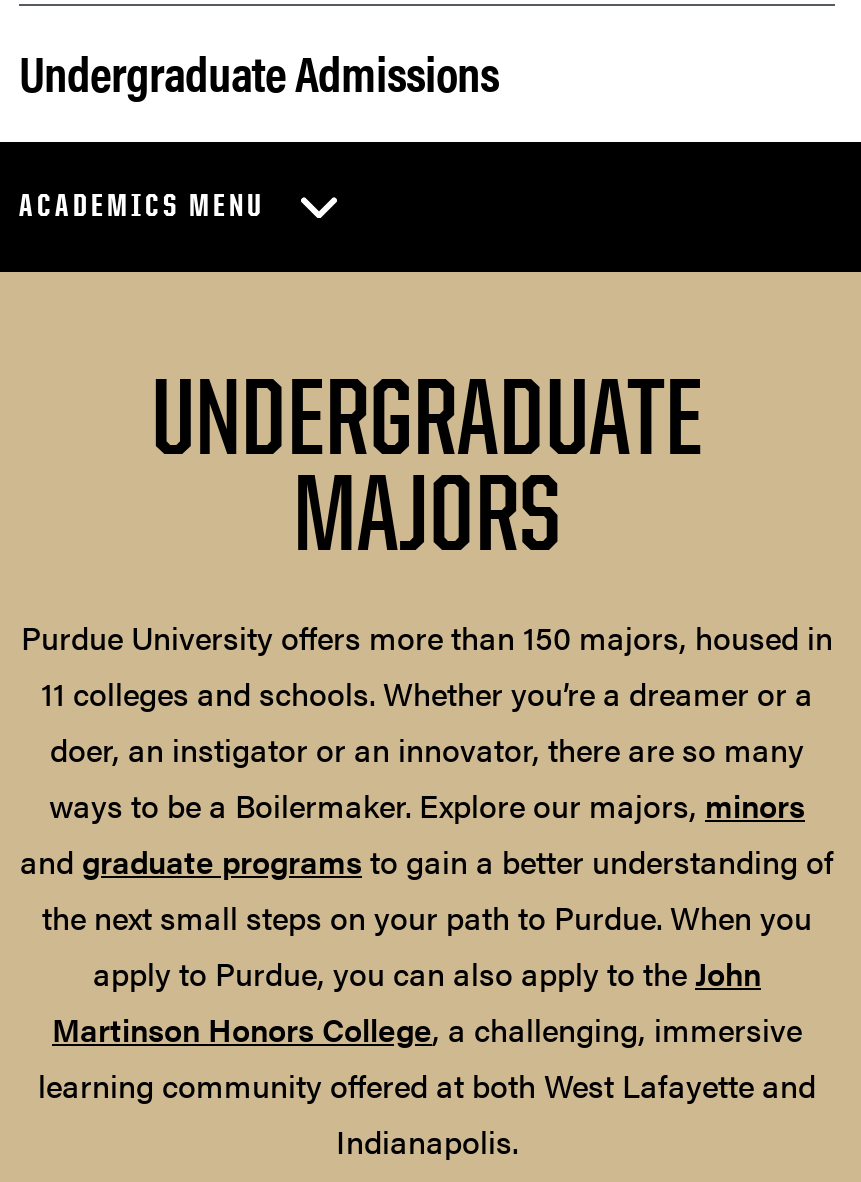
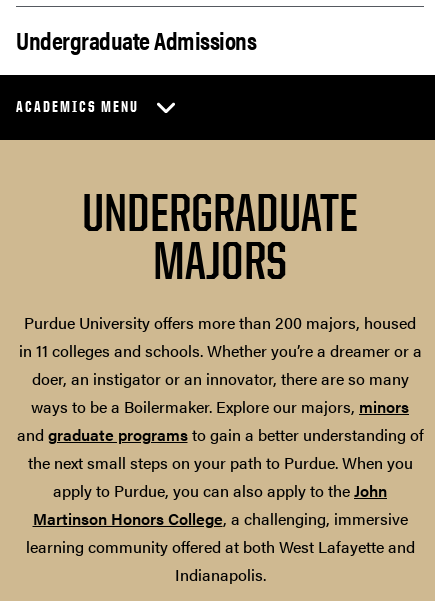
[21,614,833,716] Purdue University offers more than 150 majors, housed in | 11 colleges and schools. Whether you’re a dreamer or a -> [18,311,421,362] Purdue University offers more than 200 majors, housed | in 11 colleges and schools. Whether you’re a dreamer or a

